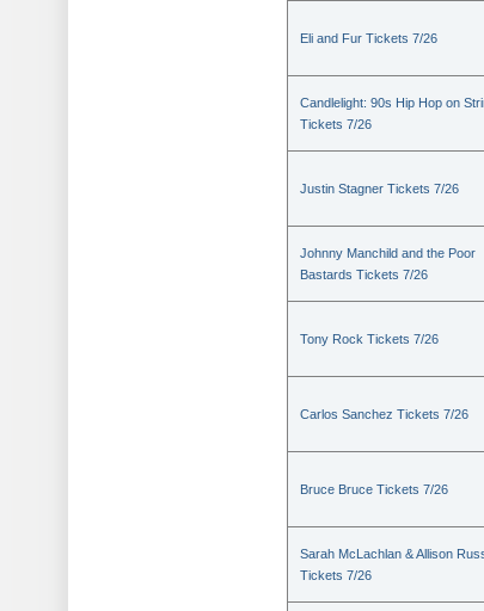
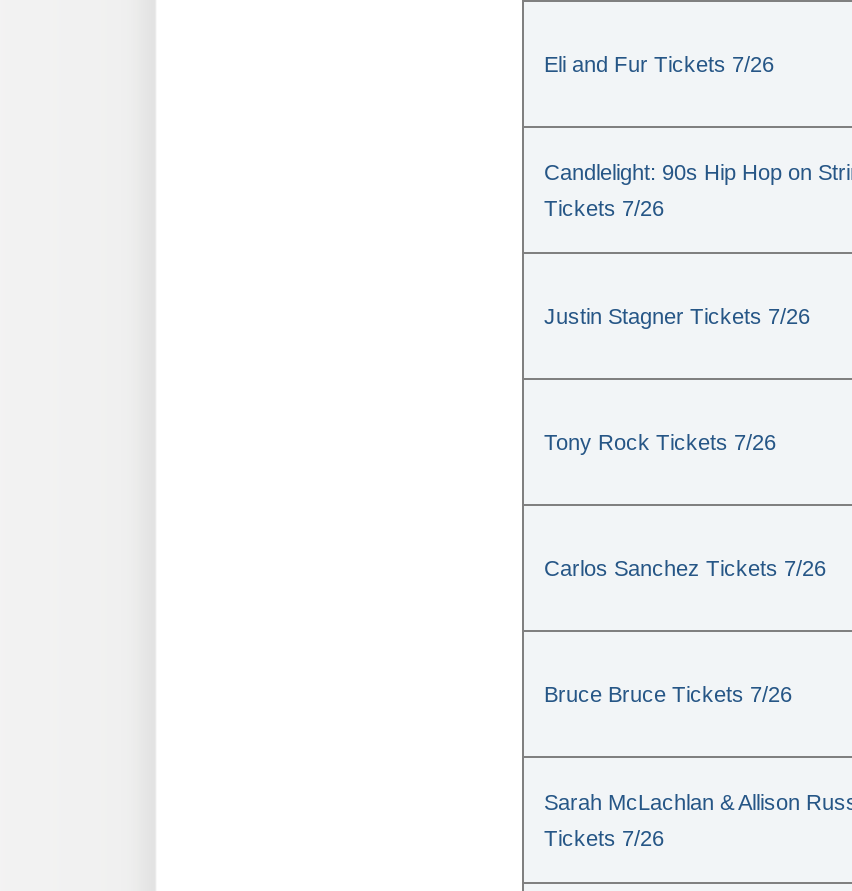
[300,246,476,282] Johnny Manchild and the Poor | Bastards Tickets 7/26 -> none

